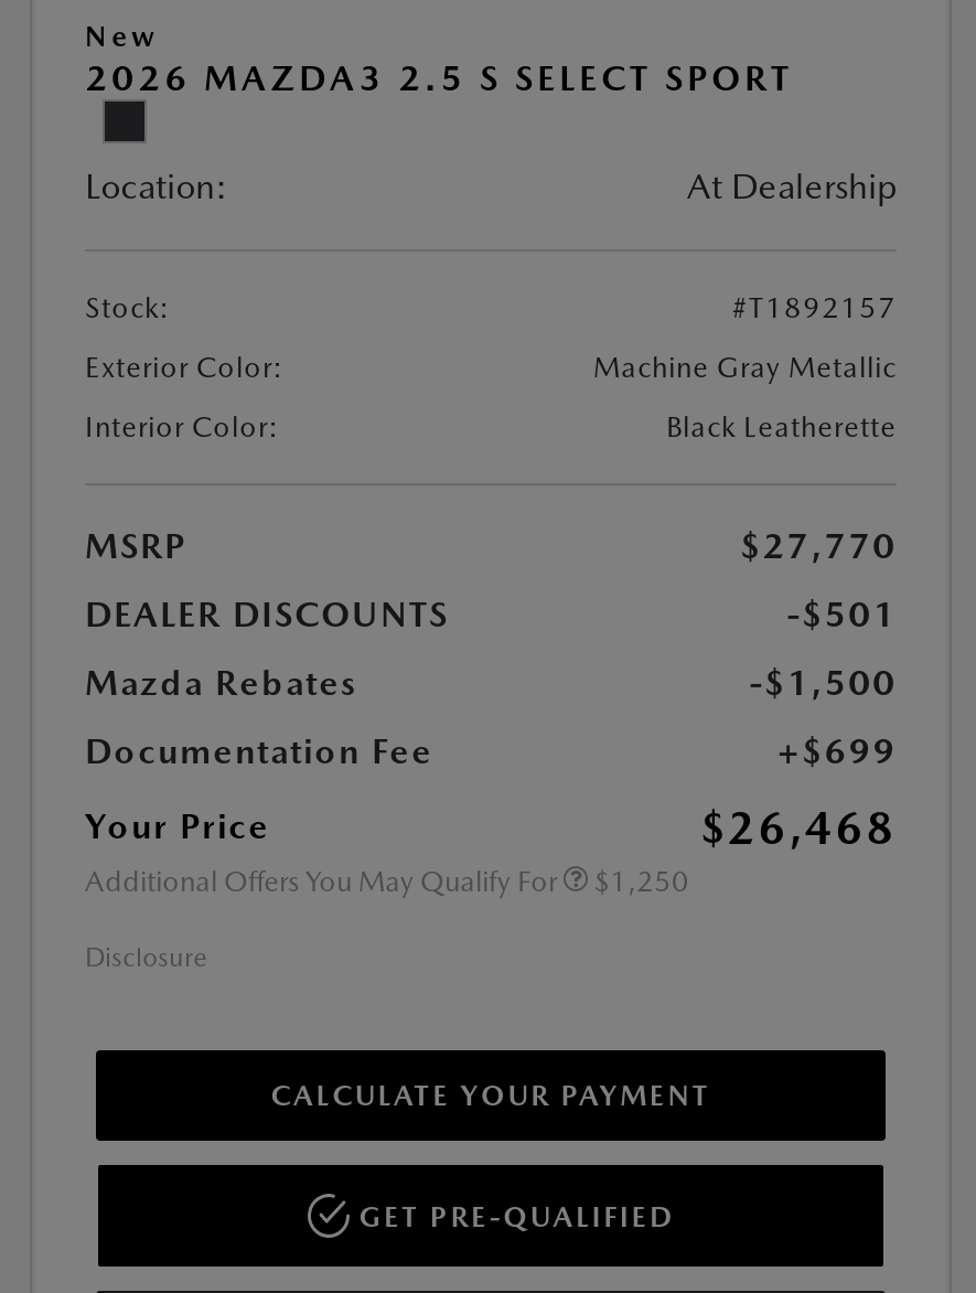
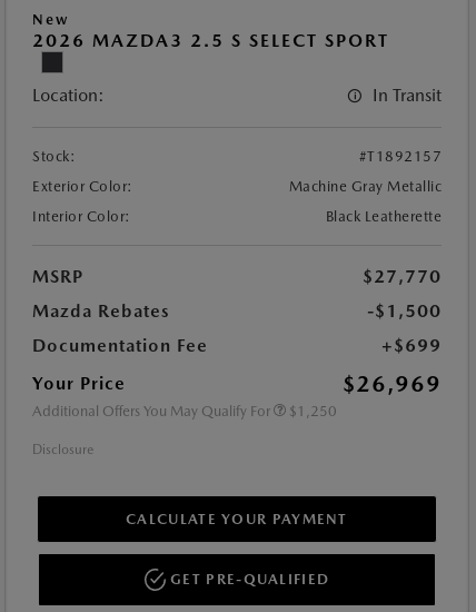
[687,166,897,208] At Dealership -> [373,85,442,106] In Transit
[85,594,897,636] DEALER DISCOUNTS | -$501 -> none
[700,801,897,854] $26,468 -> [343,371,442,397] $26,969

